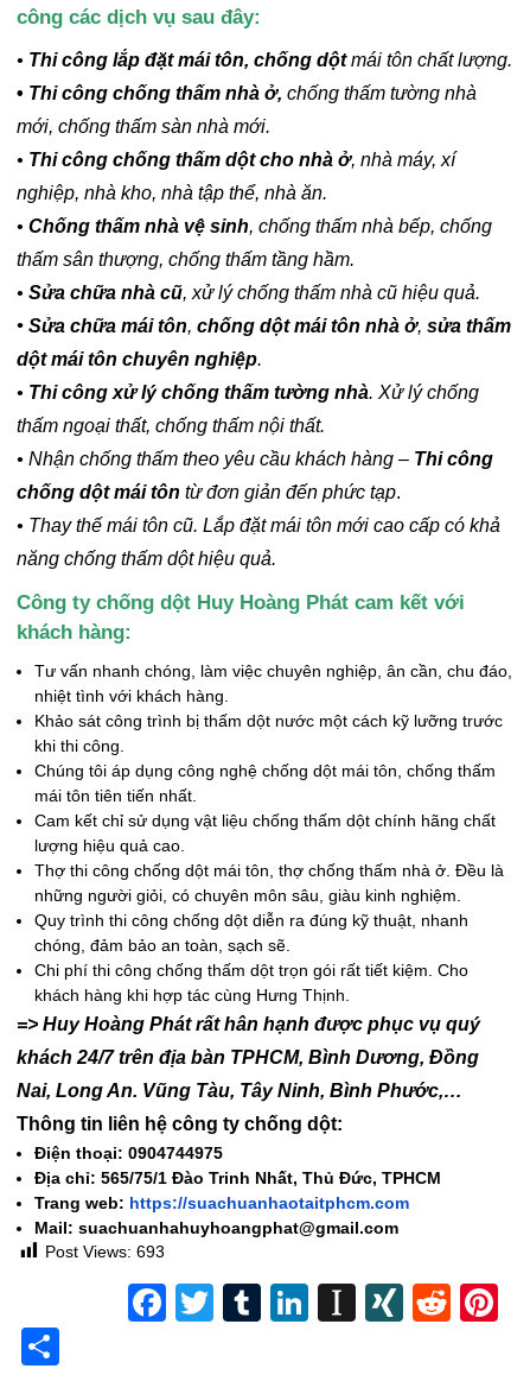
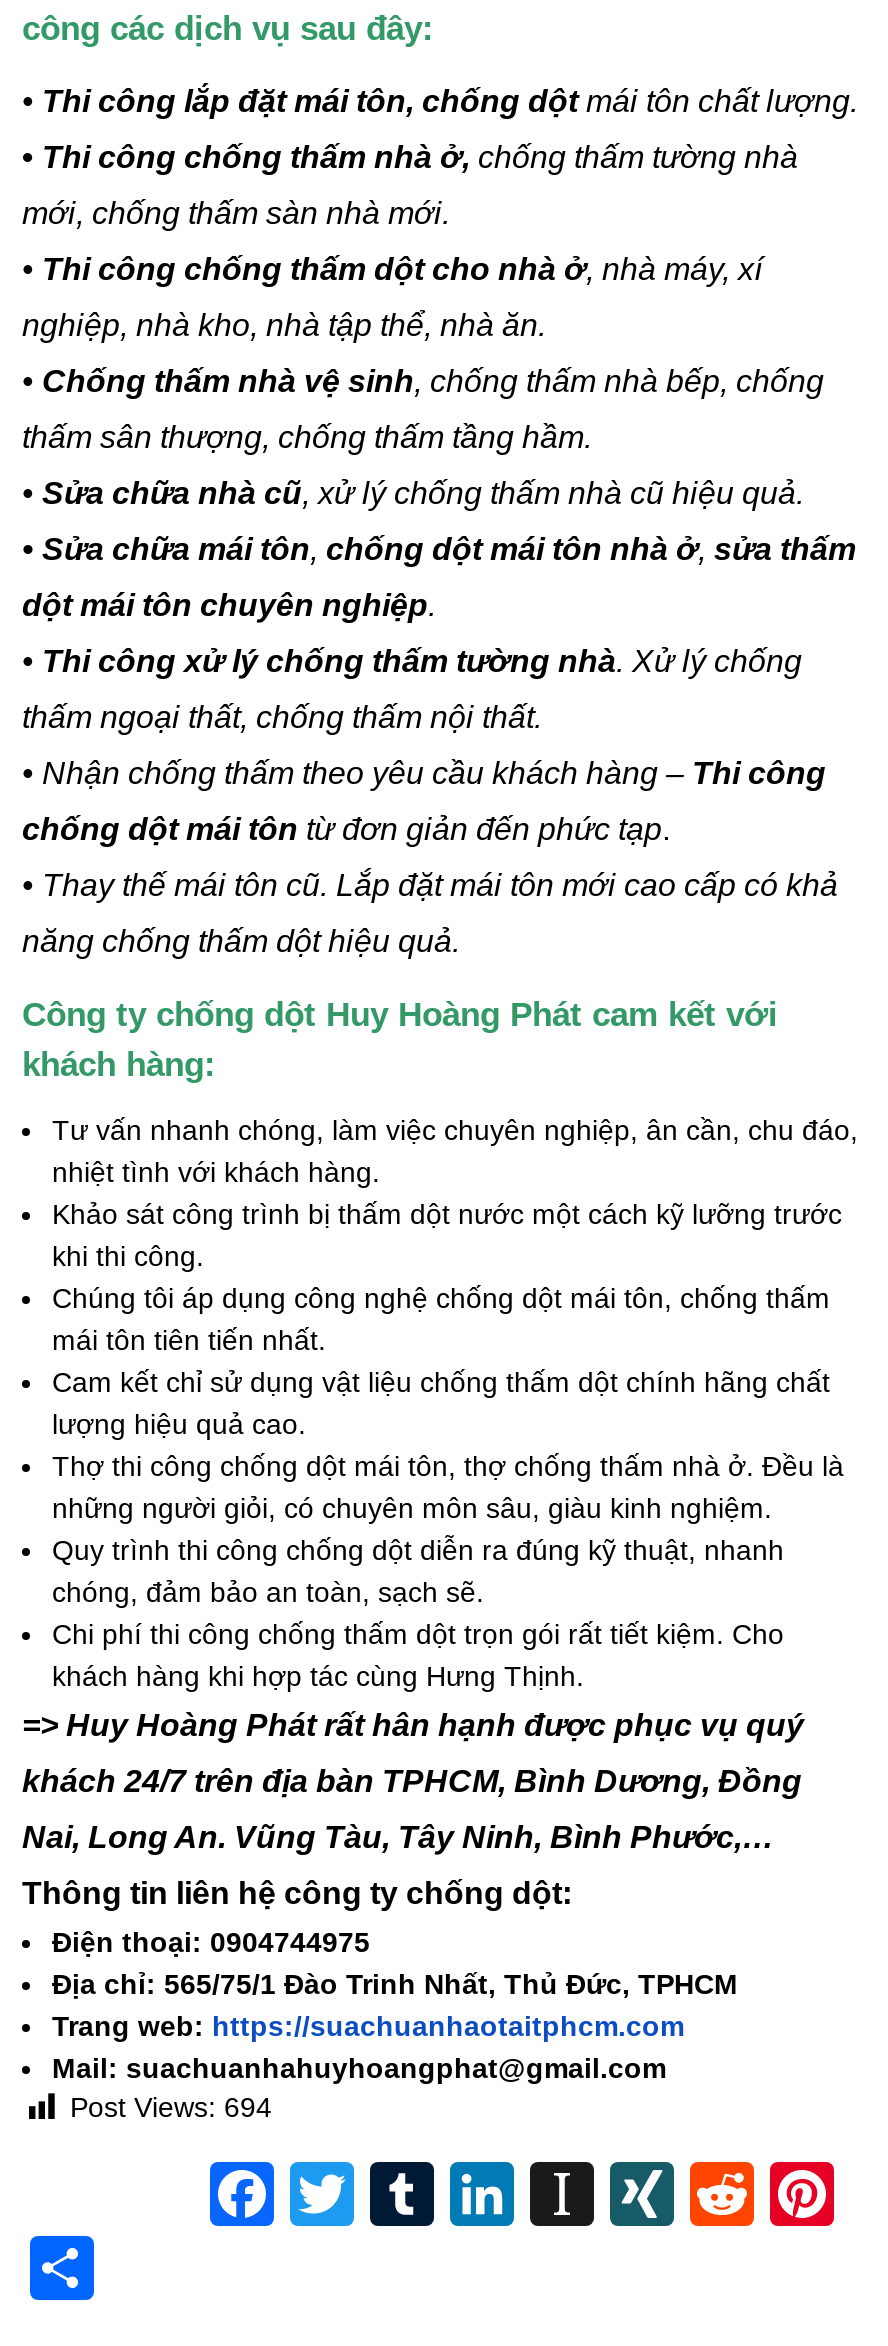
[45,1241,165,1260] Post Views: 693 -> [70,2091,272,2123] Post Views: 694

